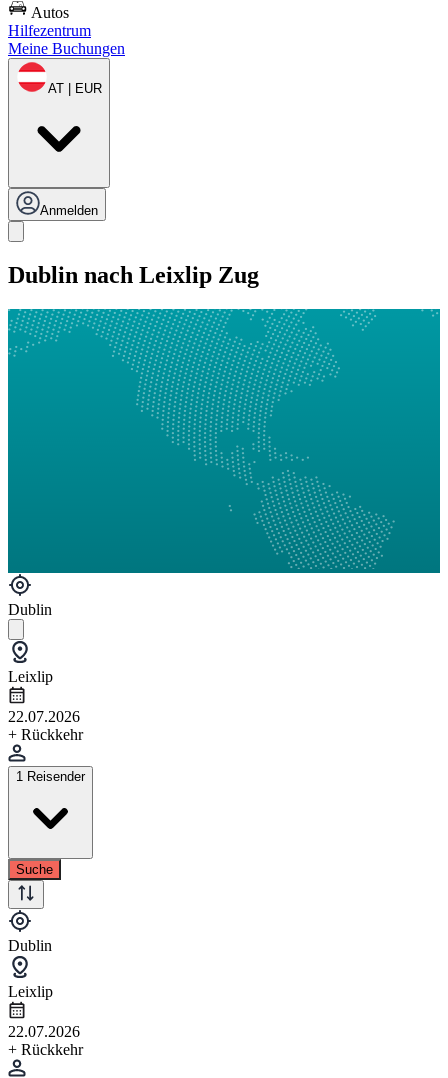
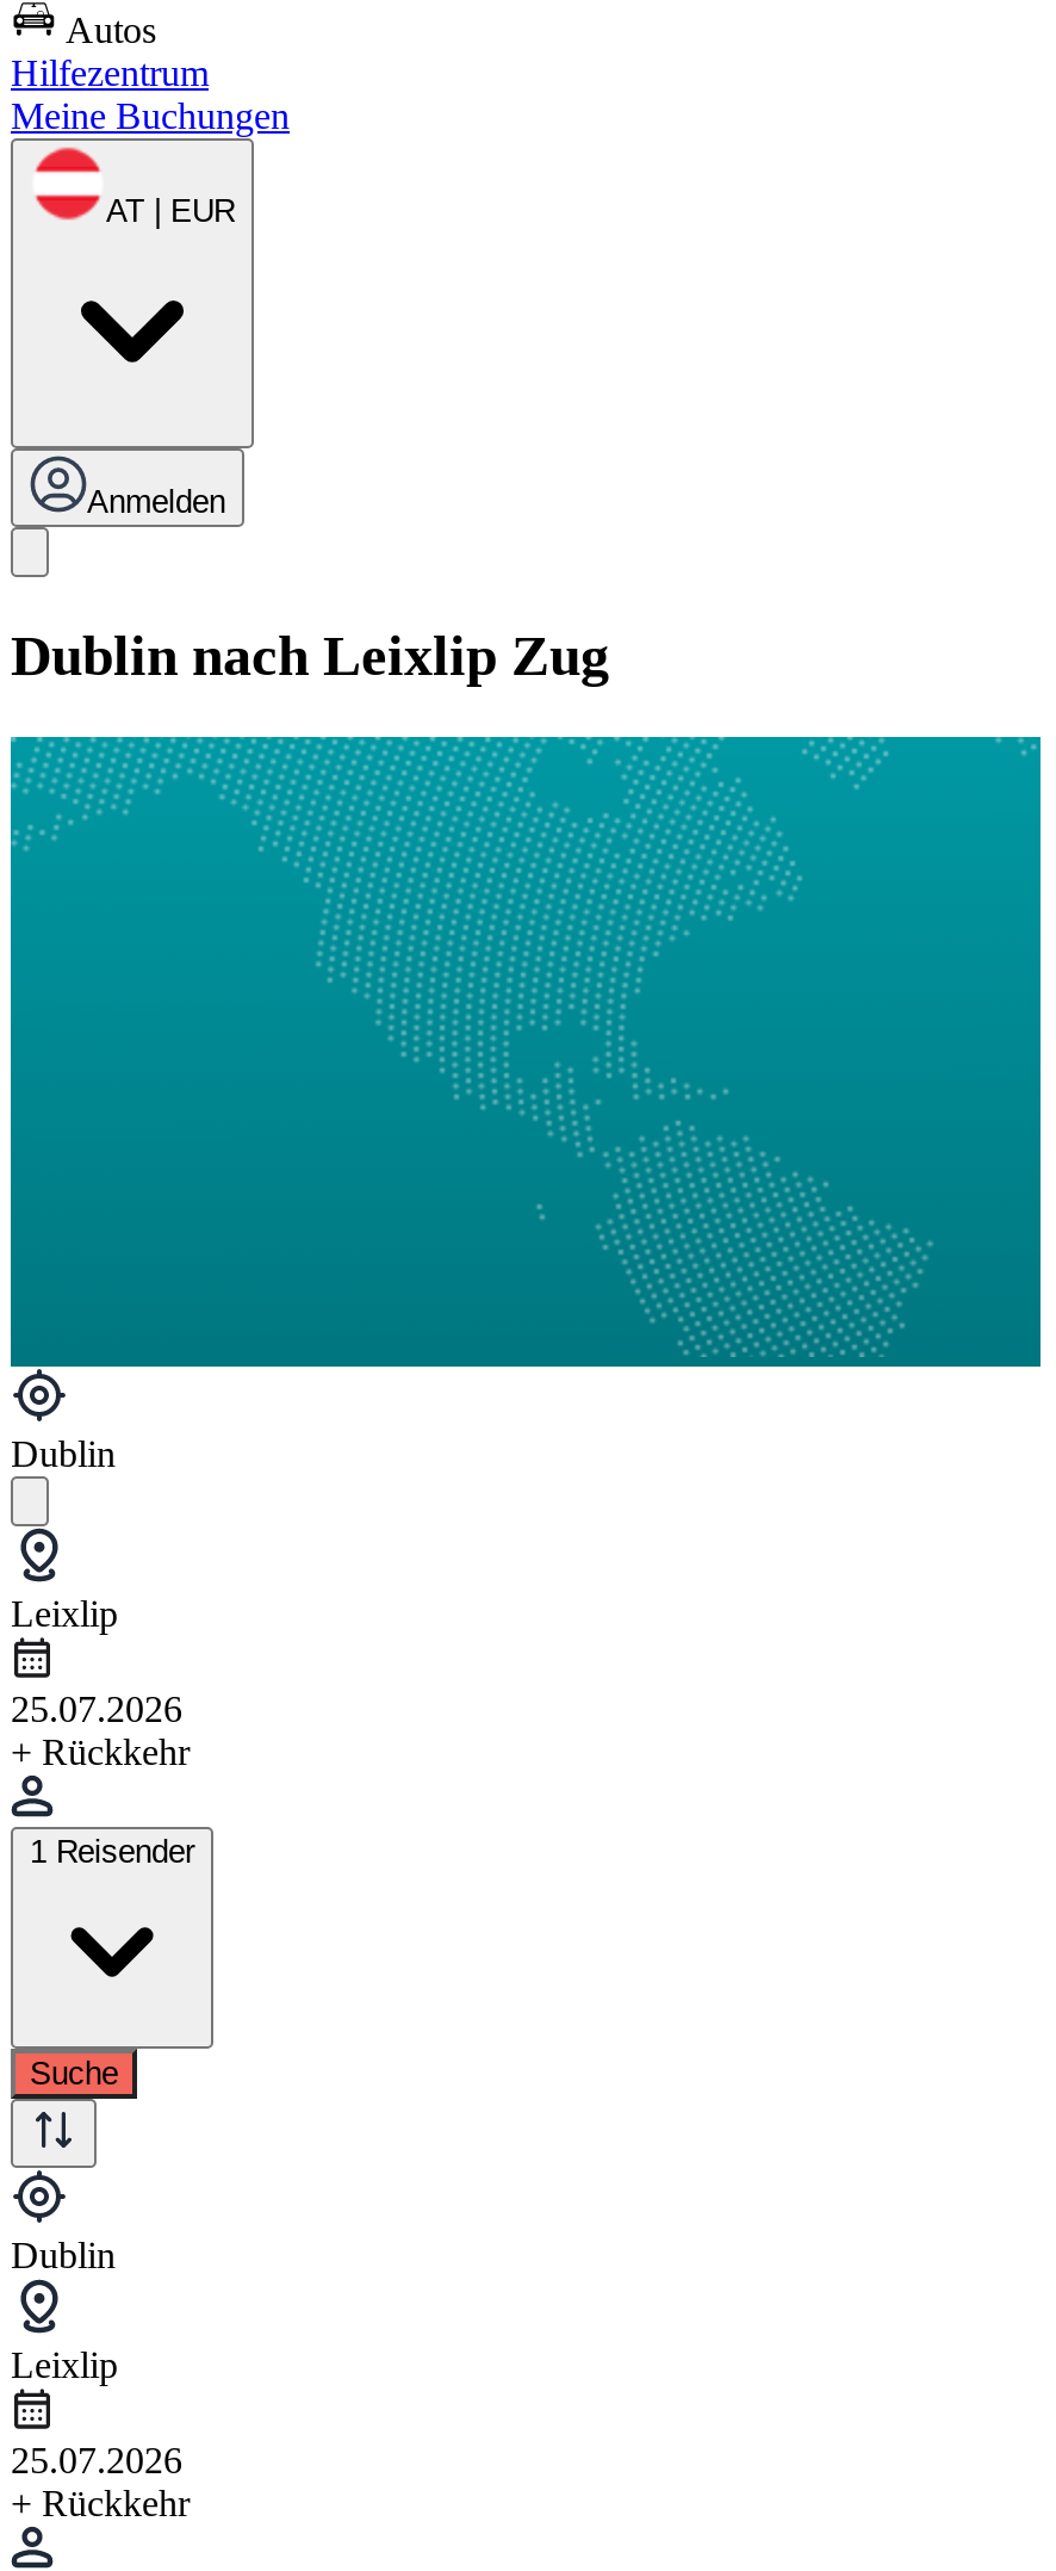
[8,708,80,725] 22.07.2026 -> [11,1688,182,1729] 25.07.2026
[8,1023,80,1040] 22.07.2026 -> [11,2439,182,2480] 25.07.2026

